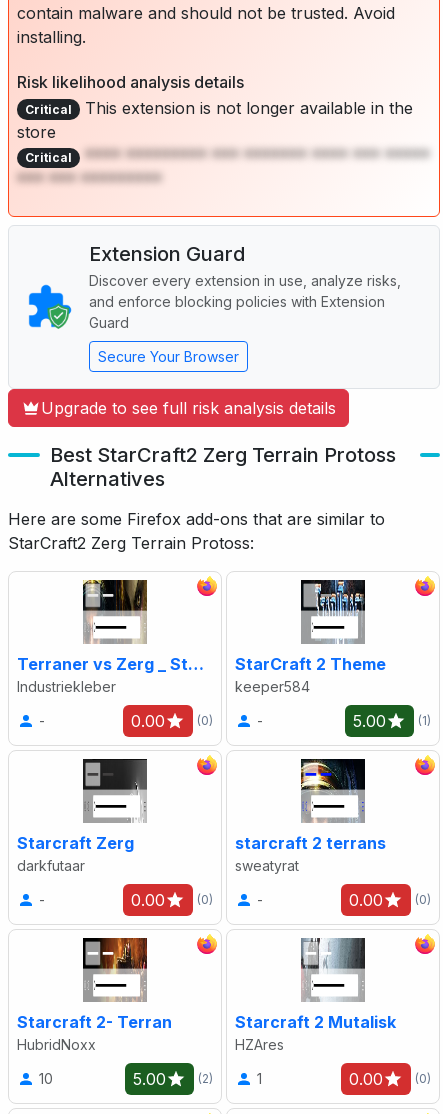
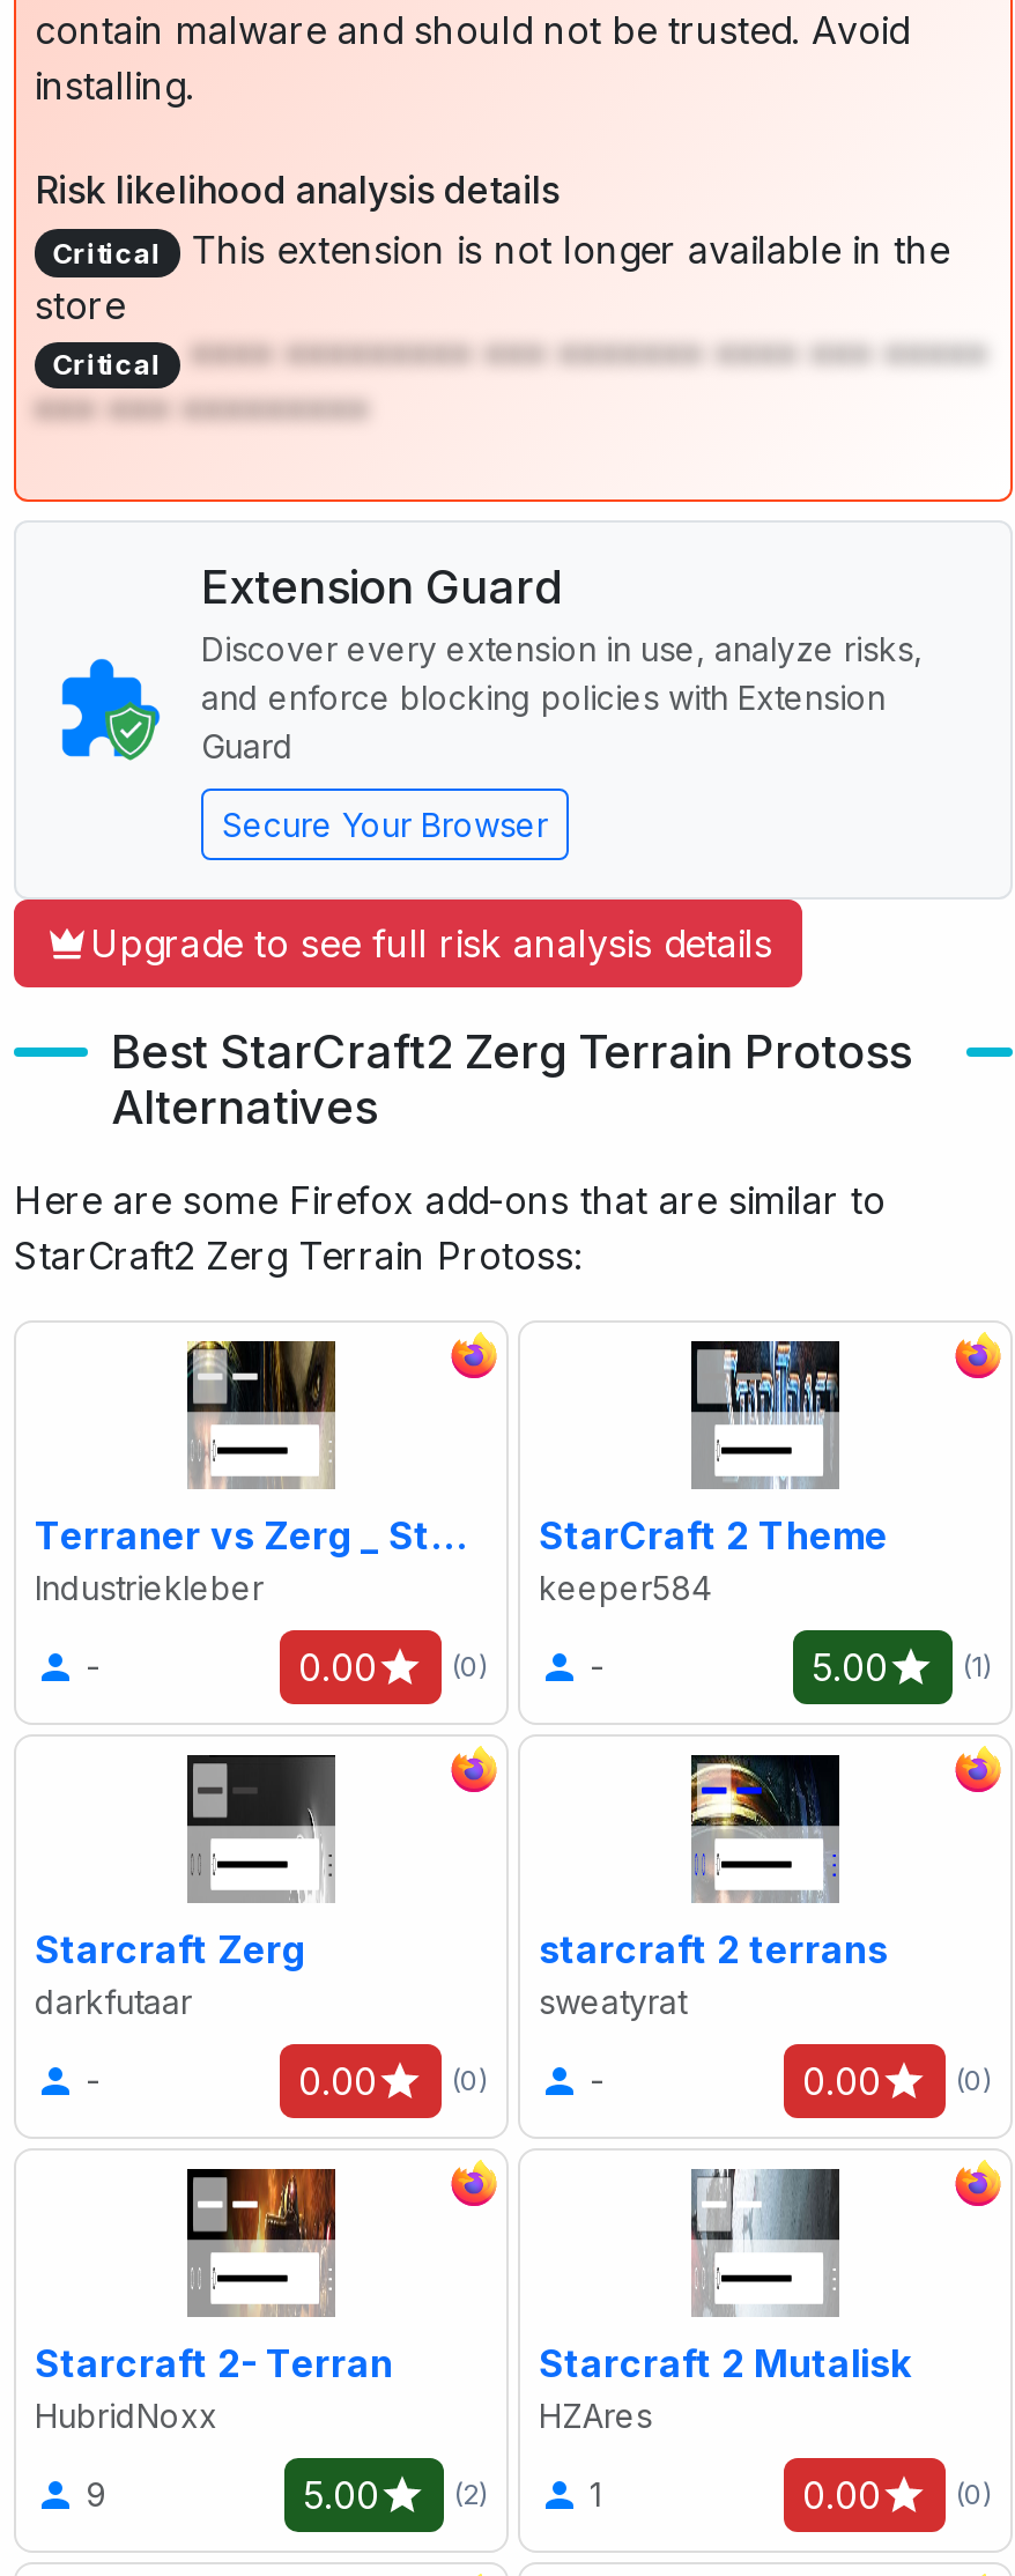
[39,1070,53,1087] 10 -> [86,2475,106,2514] 9

